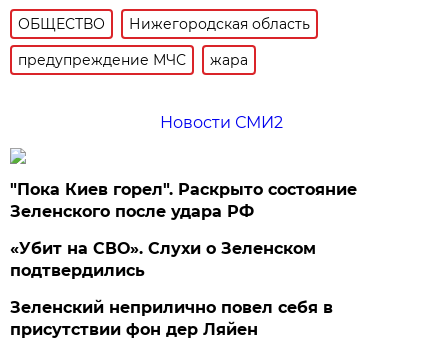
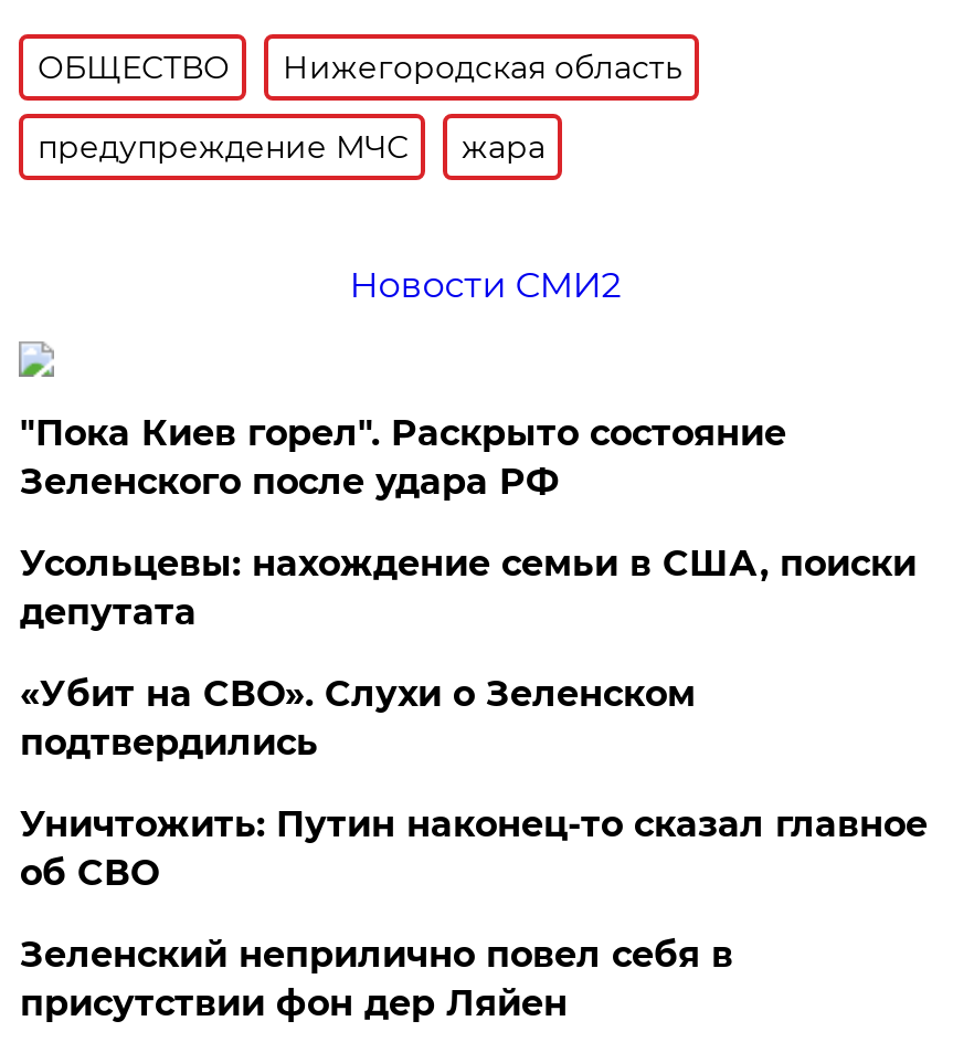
none -> [20,543,916,633] Усольцевы: нахождение семьи в США, поиски | депутата
none -> [20,803,927,894] Уничтожить: Путин наконец-то сказал главное | об СВО

